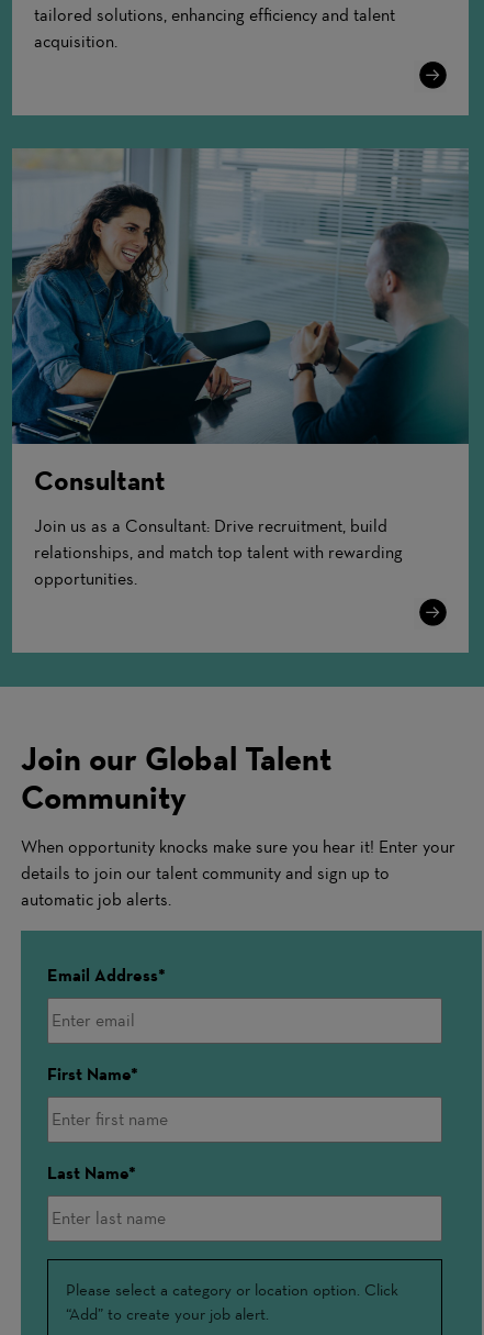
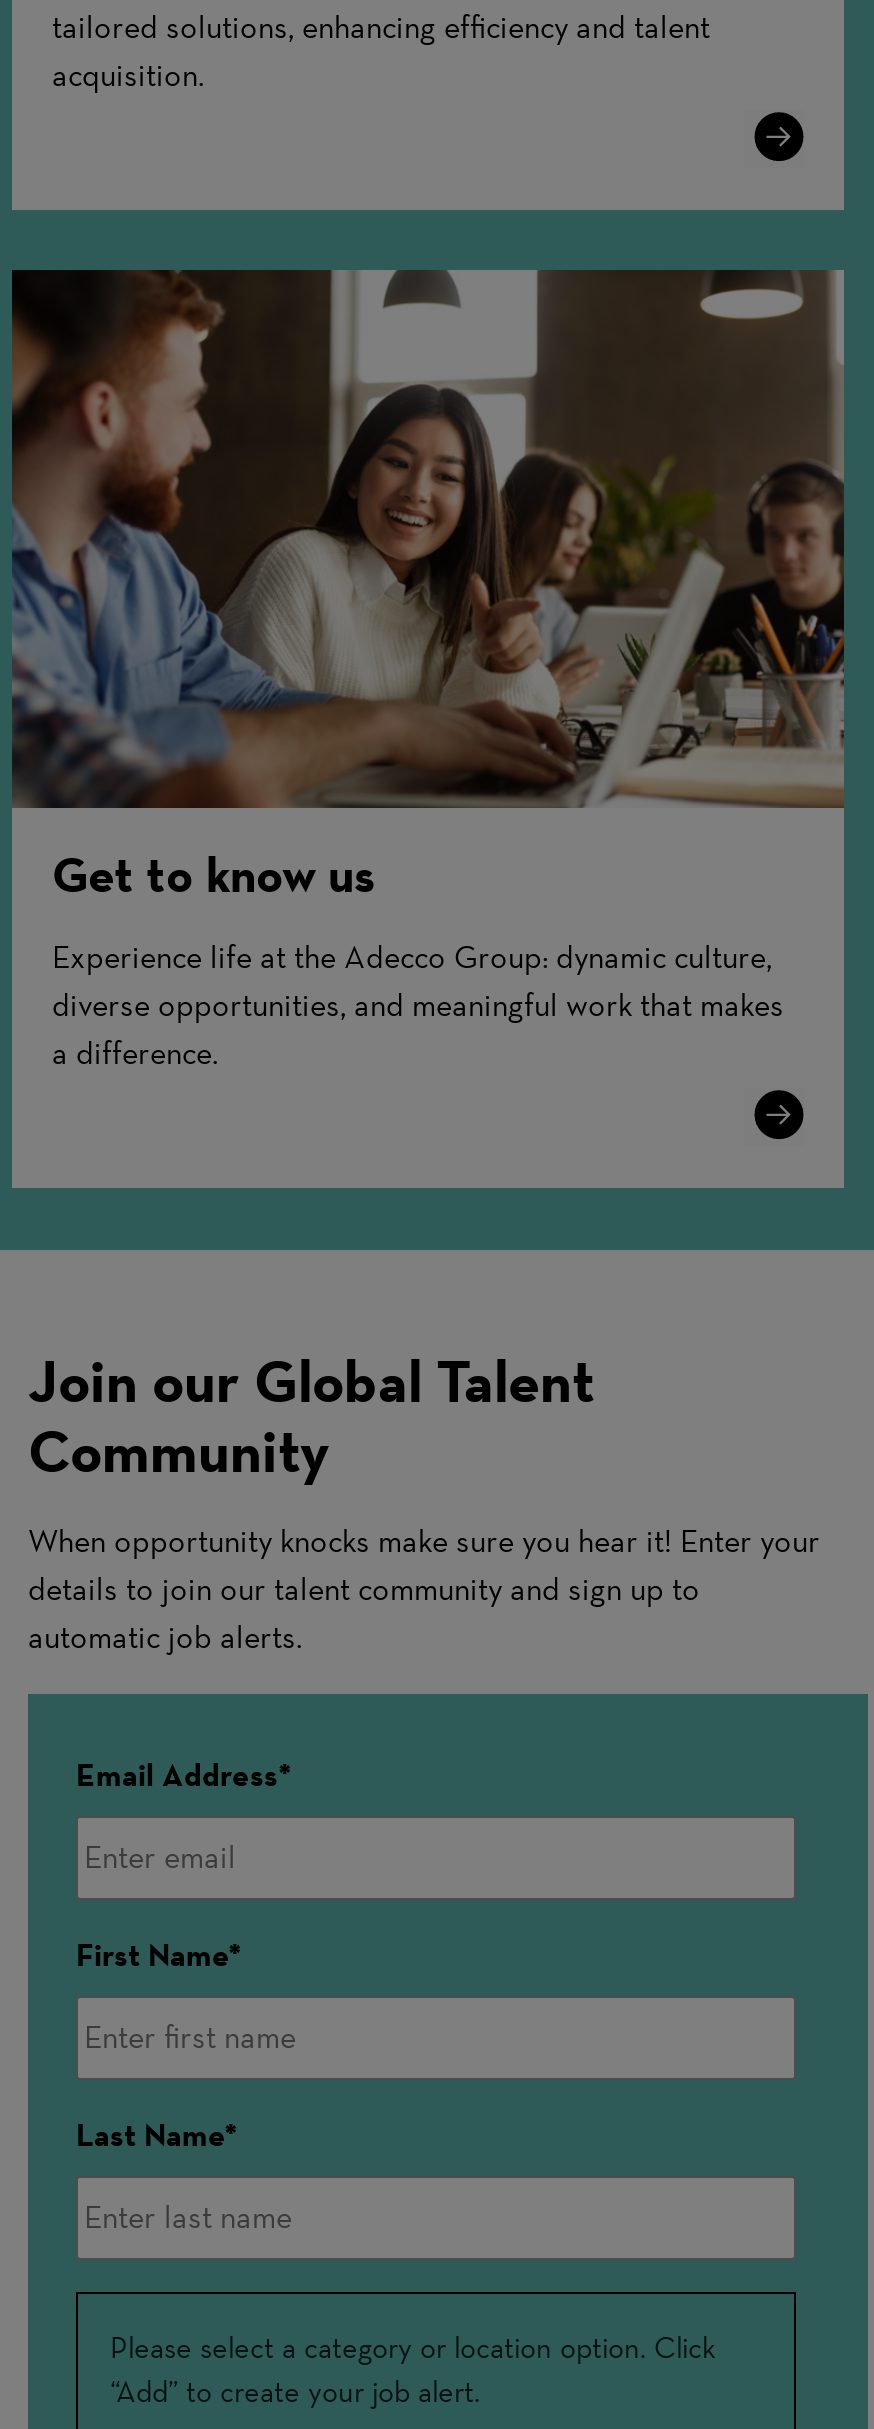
[11,147,469,496] [image] | Consultant -> [10,268,846,904] [image] | Get to know us
[34,515,403,589] Join us as a Consultant: Drive recruitment, build | relationships, and match top talent with rewarding | opportunities. -> [52,938,784,1072] Experience life at the Adecco Group: dynamic culture, | diverse opportunities, and meaningful work that makes | a difference.

